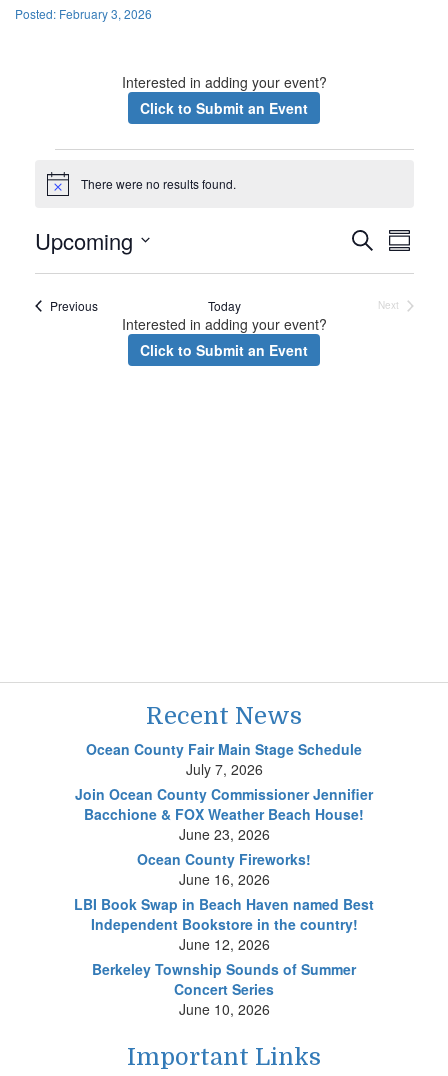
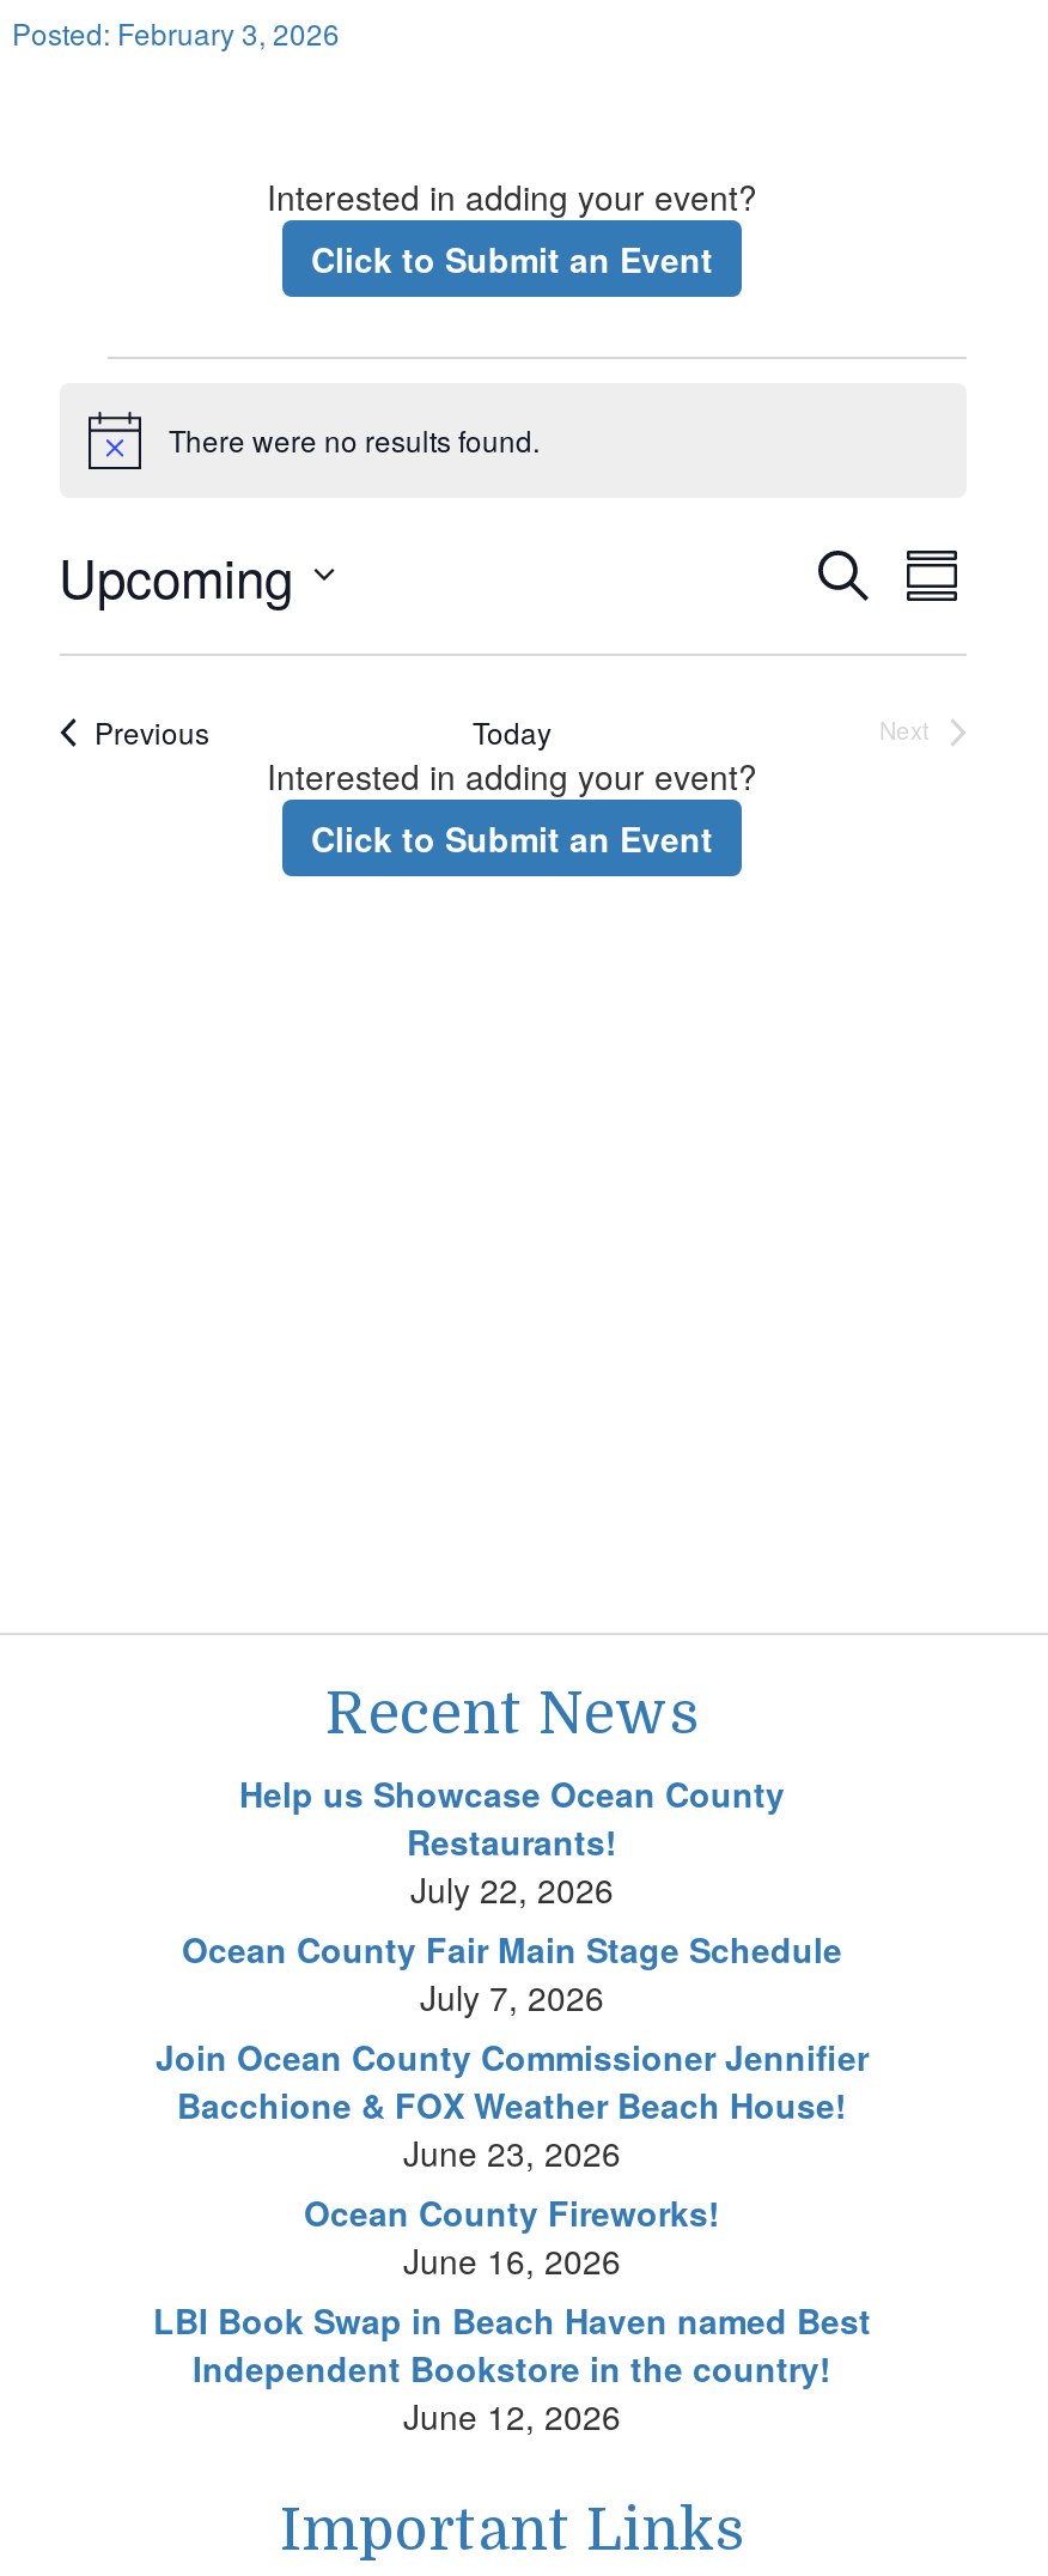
none -> [239,1769,785,1913] Help us Showcase Ocean County | Restaurants! | July 22, 2026
moved [74,739,374,954] -> [153,1925,871,2439]: Ocean County Fair Main Stage Schedule | July 7, 2026 | Join Ocean County Commissioner Jennifier | ... | Independent Bookstore in the country! | June 12, 2026
[92,959,356,1019] Berkeley Township Sounds of Summer | Concert Series | June 10, 2026 -> none

